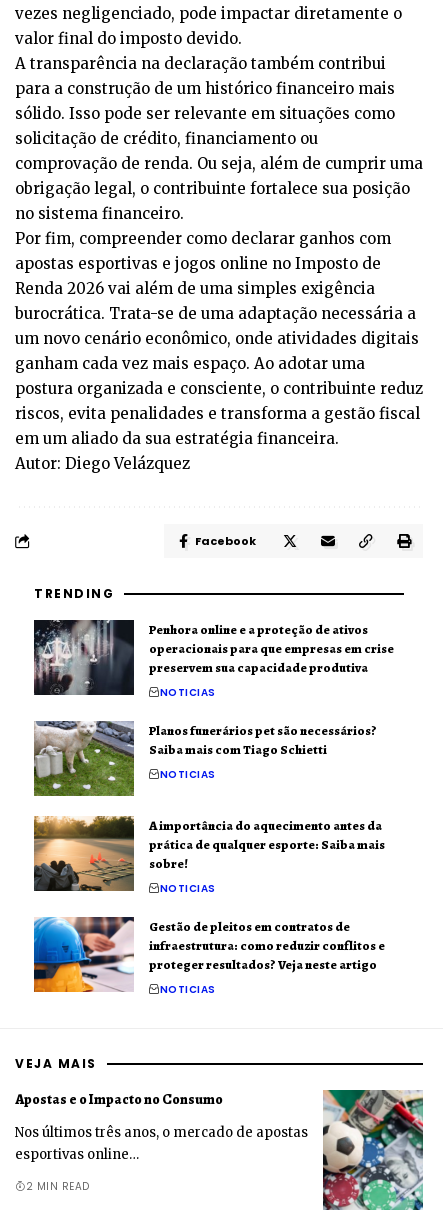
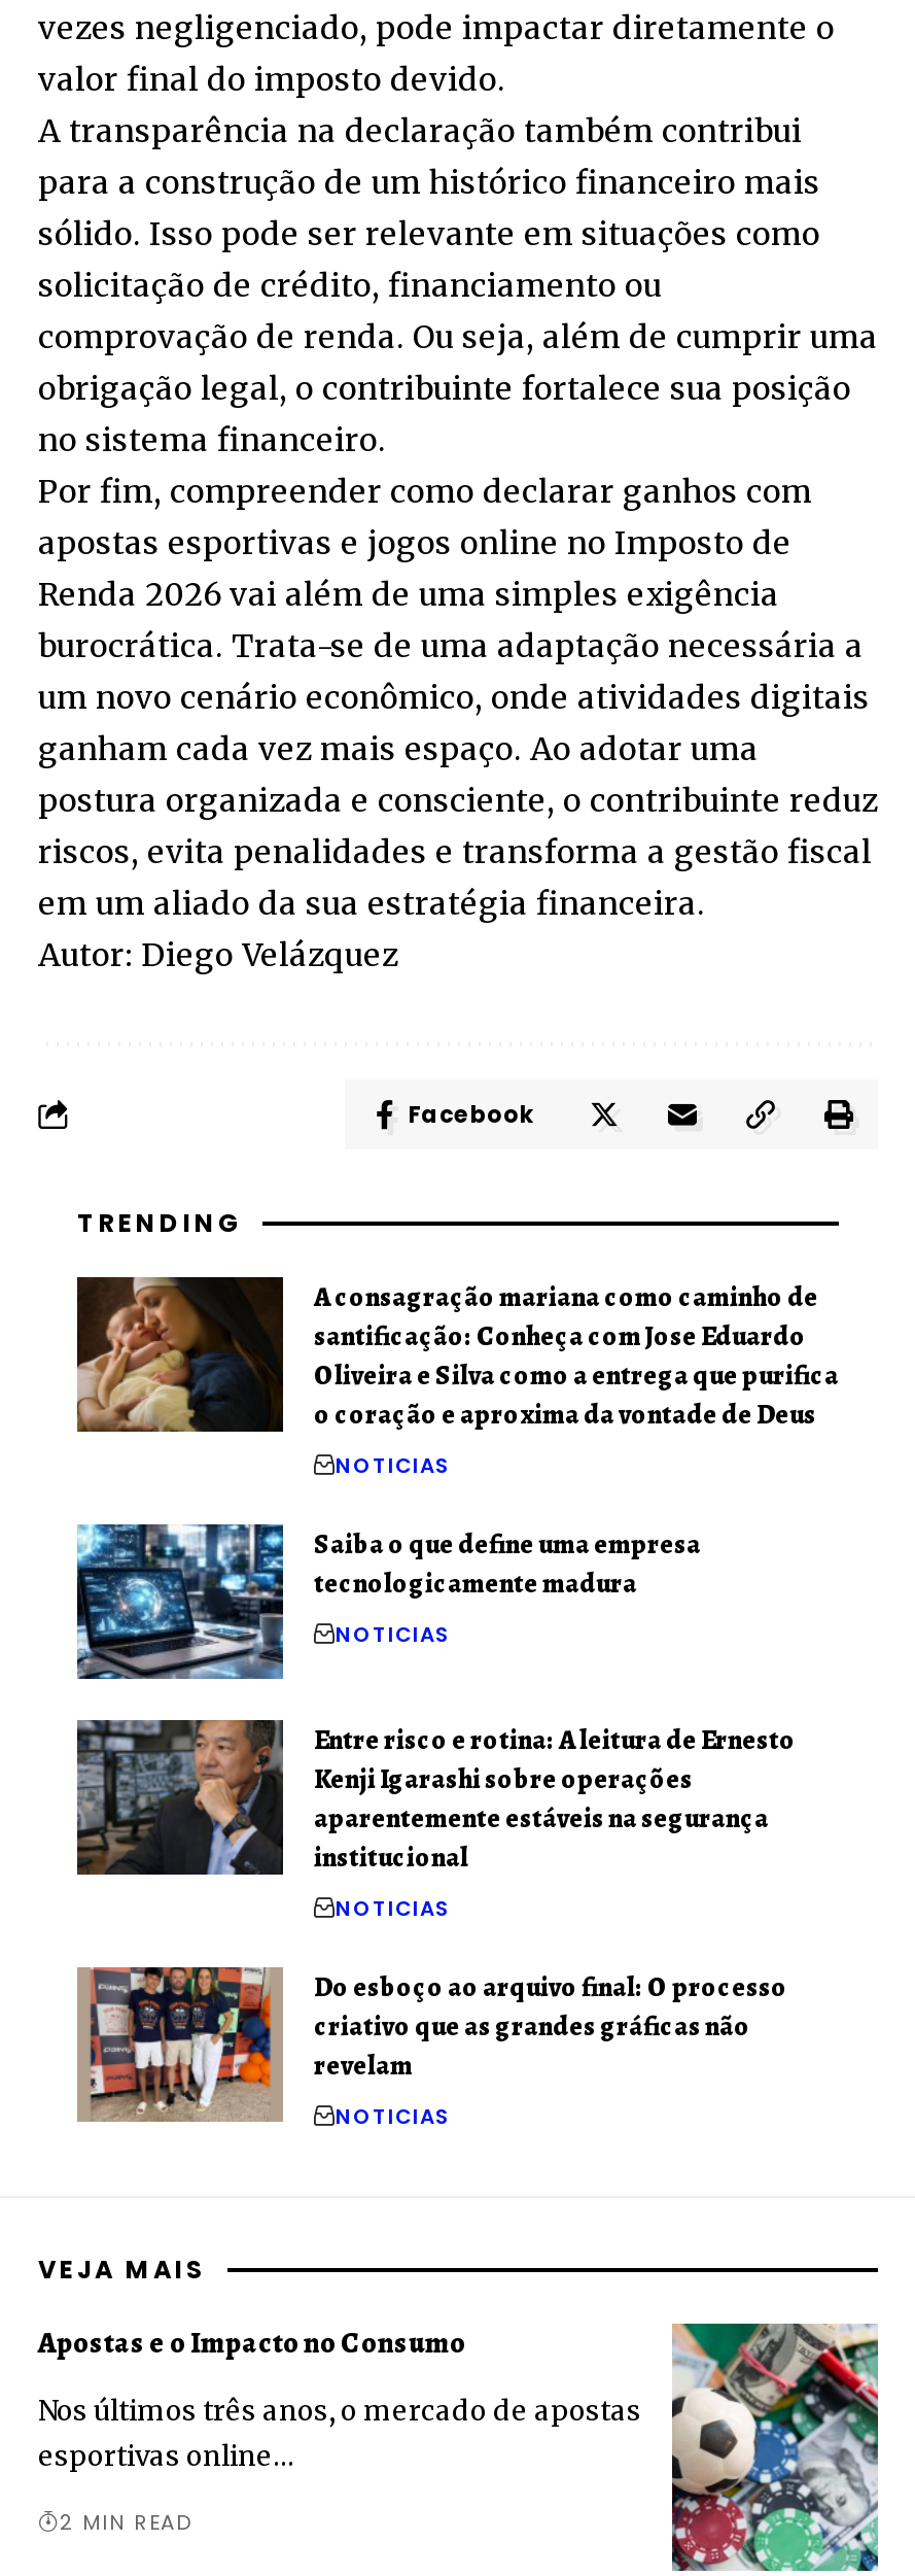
[33,619,394,696] [image] | Penhora online e a proteção de ativos | operacionais para que empresas em crise | preservem sua capacidade produtiva -> [77,1275,839,1434] [image] | A consagração mariana como caminho de | santificação: Conheça com Jose Eduardo | Oliveira e Silva como a entrega que purifica | o coração e aproxima da vontade de Deus
[33,721,377,797] [image] | Planos funerários pet são necessários? | Saiba mais com Tiago Schietti -> [75,1524,701,1681] [image] | Saiba o que define uma empresa | tecnologicamente madura
[33,815,385,892] [image] | A importância do aquecimento antes da | prática de qualquer esporte: Saiba mais | sobre! -> [75,1718,796,1877] [image] | Entre risco e rotina: A leitura de Ernesto | Kenji Igarashi sobre operações | aparentemente estáveis na segurança | institucional
[33,916,385,993] [image] | Gestão de pleitos em contratos de | infraestrutura: como reduzir conflitos e | proteger resultados? Veja neste artigo -> [75,1965,787,2122] [image] | Do esboço ao arquivo final: O processo | criativo que as grandes gráficas não | revelam

